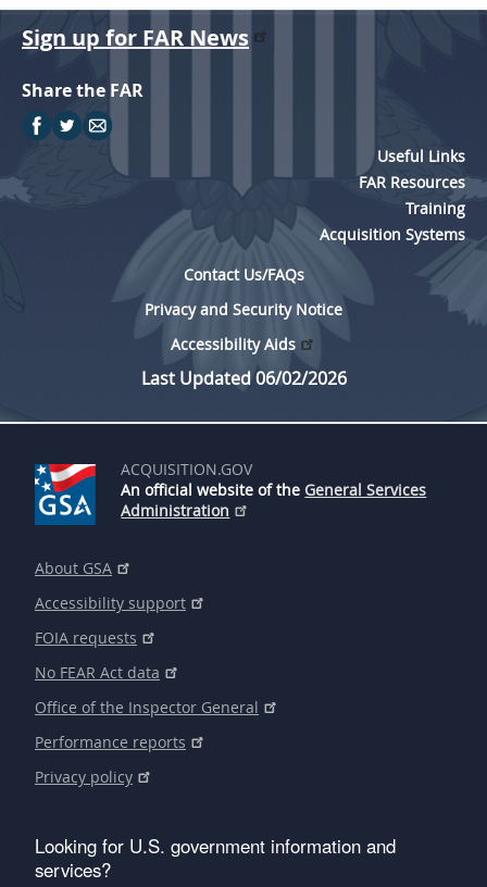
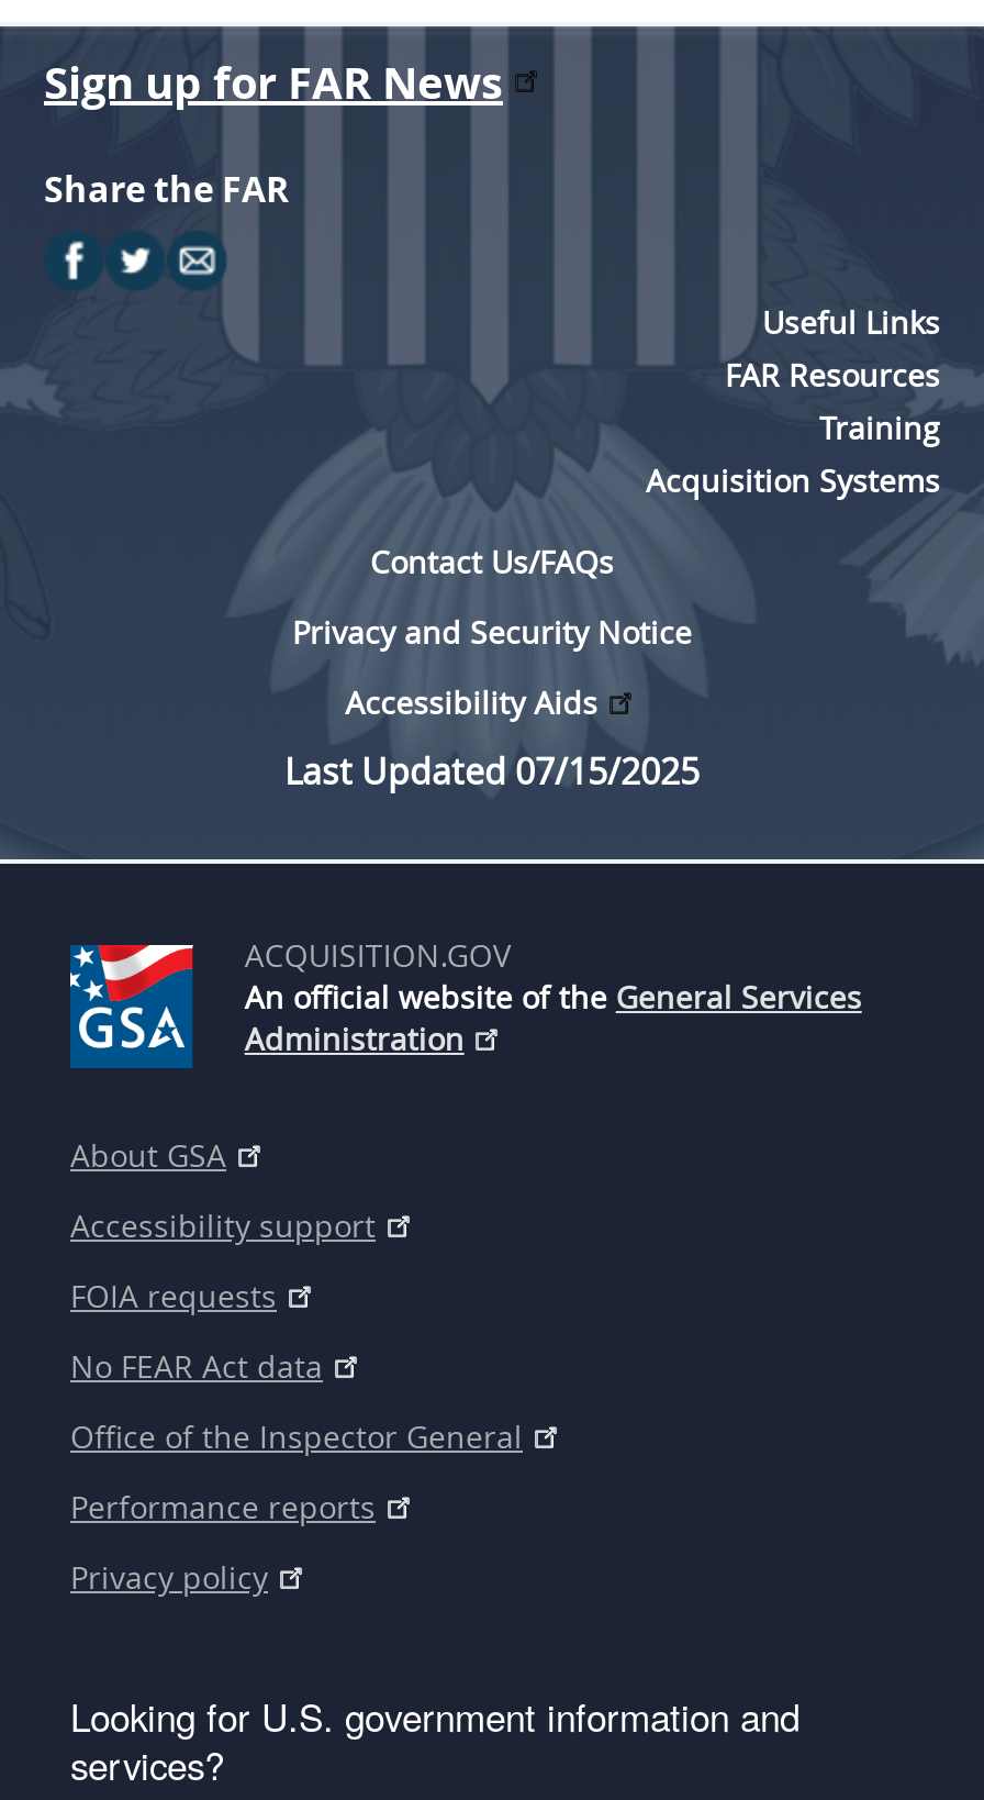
[141,366,346,390] Last Updated 06/02/2026 -> [284,747,700,796] Last Updated 07/15/2025

